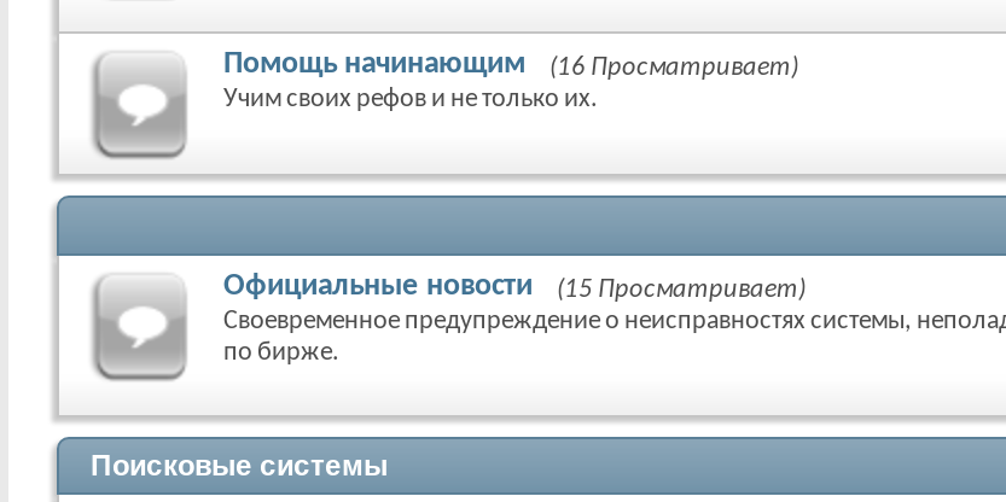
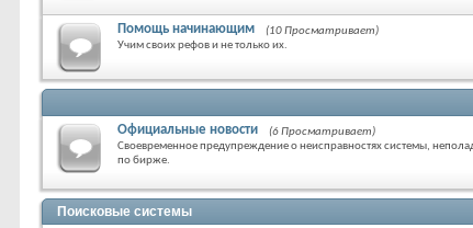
[549,56,798,83] (16 Просматривает) -> [266,26,379,38] (10 Просматривает)
[557,279,806,305] (15 Просматривает) -> [269,126,375,139] (6 Просматривает)

